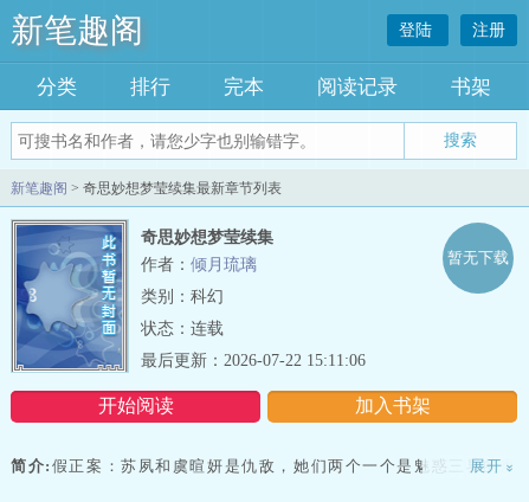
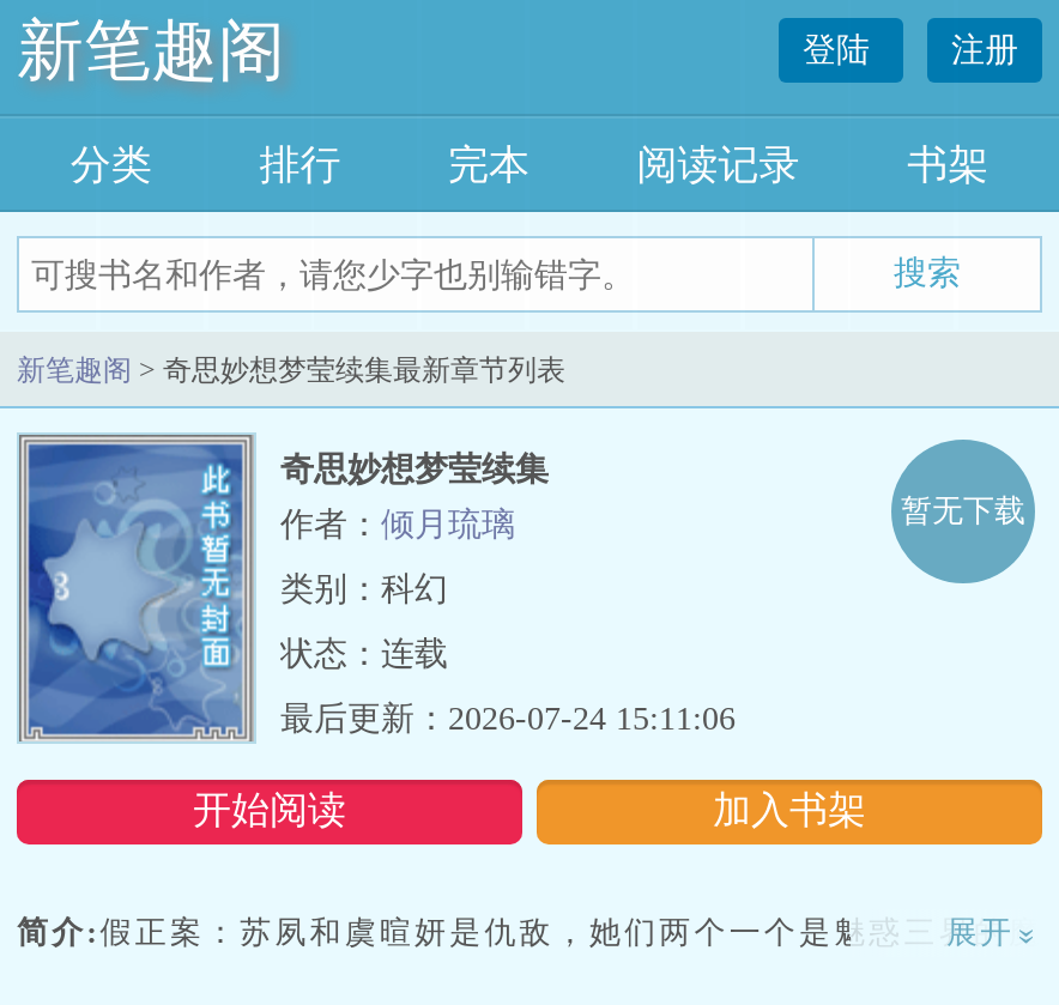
[141,352,366,369] 最后更新：2026-07-22 15:11:06 -> [280,701,736,737] 最后更新：2026-07-24 15:11:06

